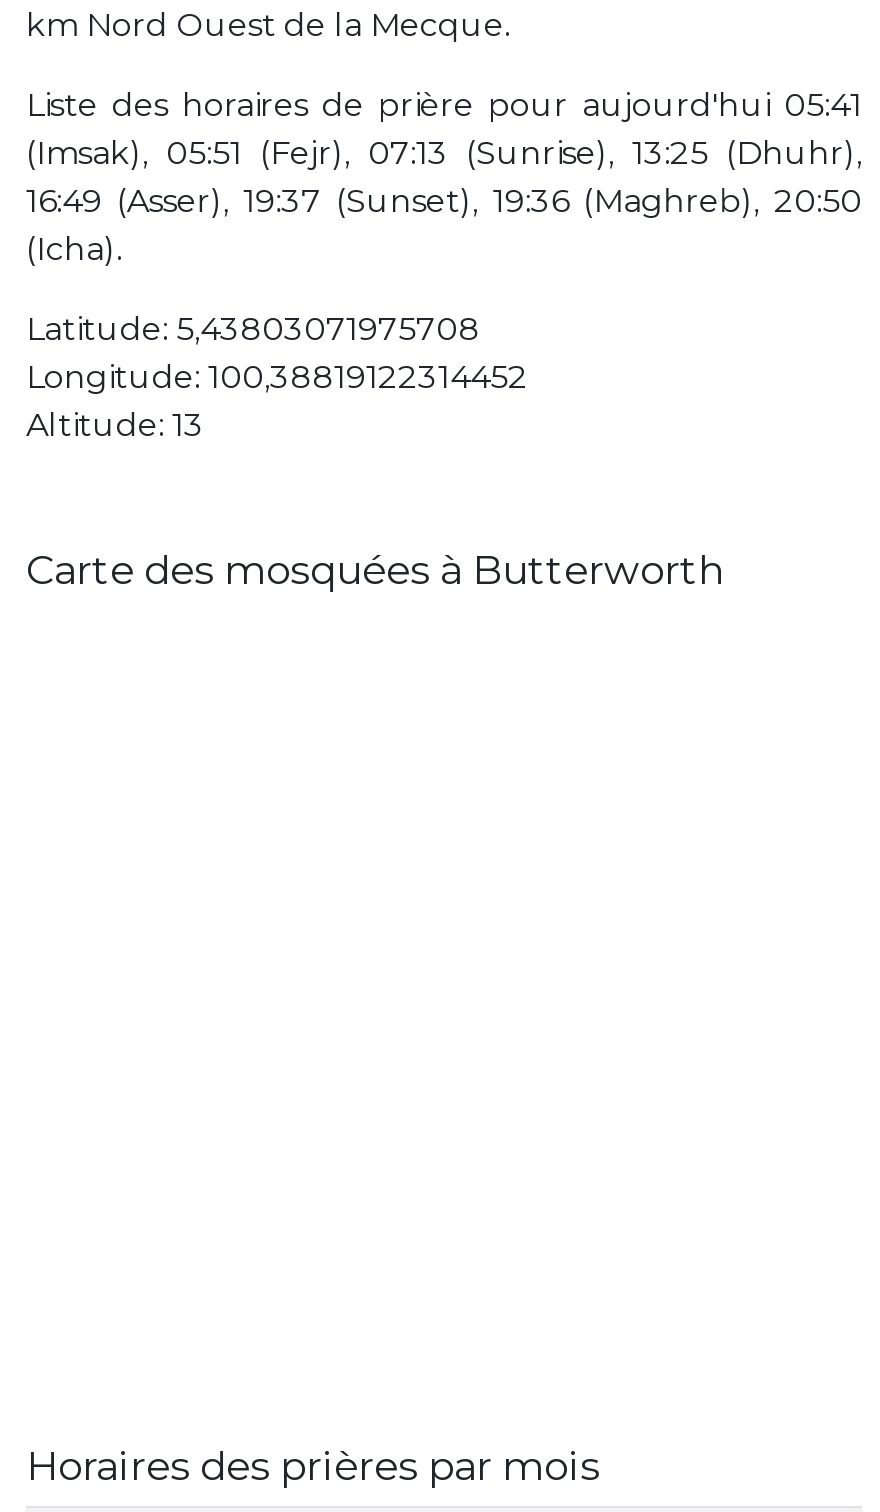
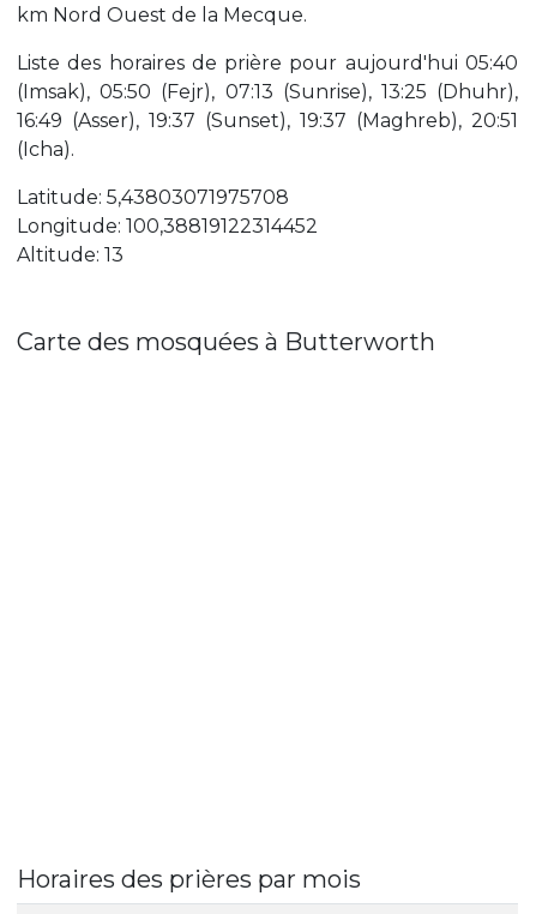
[26,86,862,124] Liste des horaires de prière pour aujourd'hui 05:41 -> [17,52,518,74] Liste des horaires de prière pour aujourd'hui 05:40
[26,134,862,172] (Imsak), 05:51 (Fejr), 07:13 (Sunrise), 13:25 (Dhuhr), -> [17,80,518,103] (Imsak), 05:50 (Fejr), 07:13 (Sunrise), 13:25 (Dhuhr),
[26,182,862,220] 16:49 (Asser), 19:37 (Sunset), 19:36 (Maghreb), 20:50 -> [17,109,518,132] 16:49 (Asser), 19:37 (Sunset), 19:37 (Maghreb), 20:51

